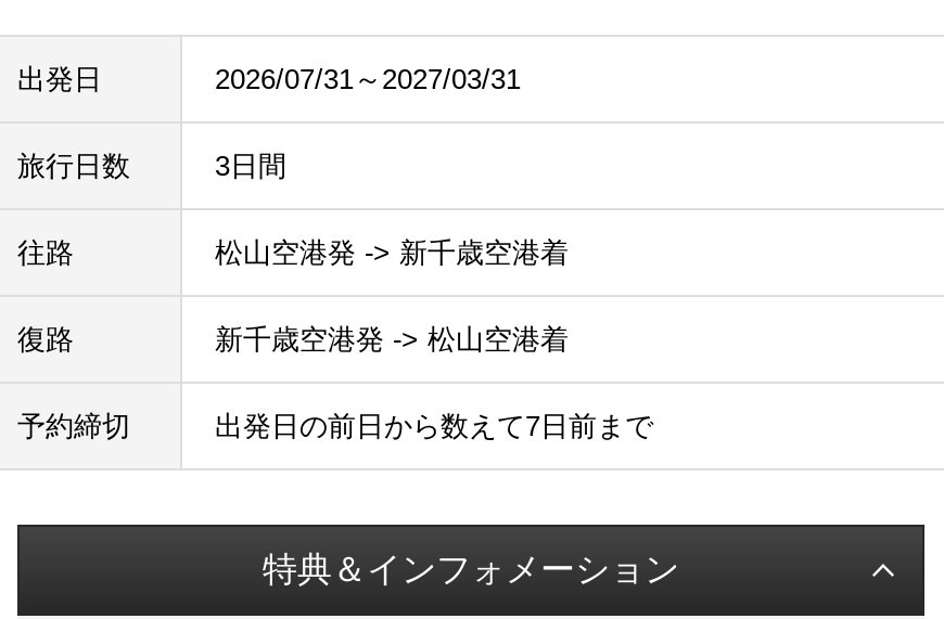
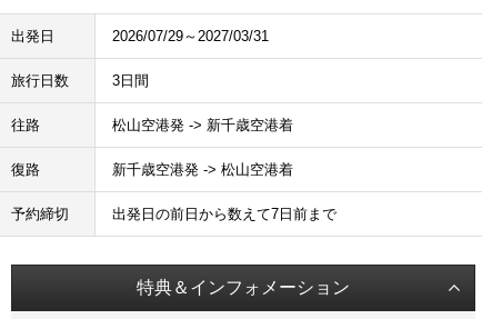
[215,62,521,95] 2026/07/31～2027/03/31 -> [112,27,269,44] 2026/07/29～2027/03/31

